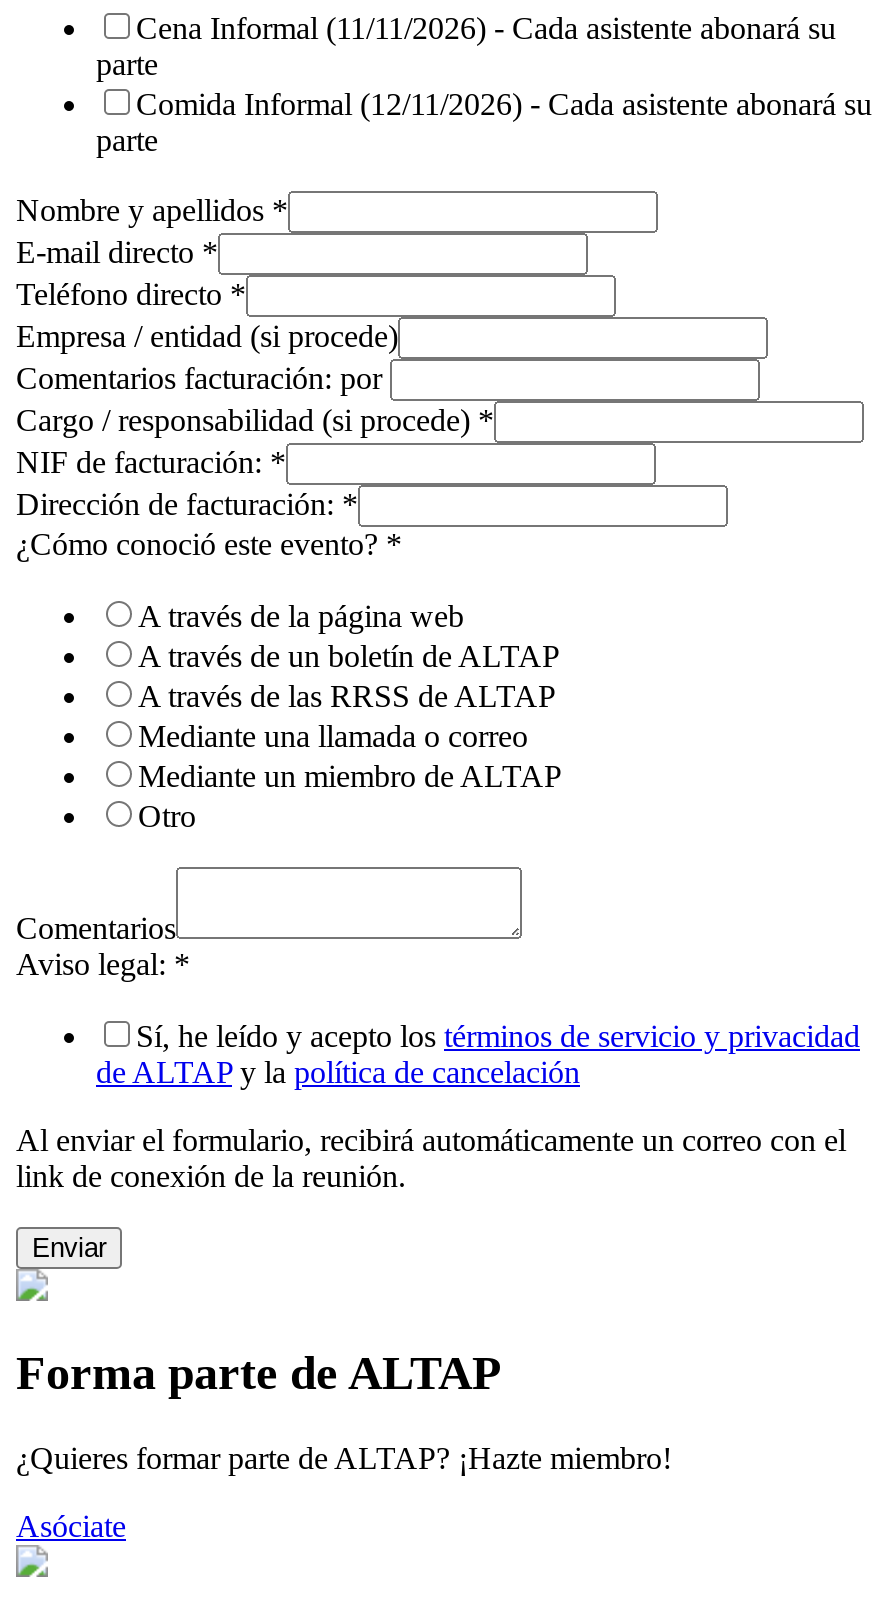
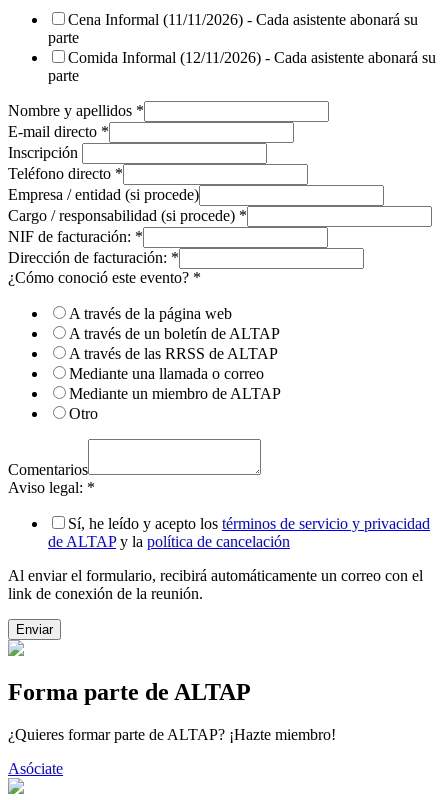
none -> [8,144,82,161] Inscripción
moved [16,277,398,353] -> [8,165,199,203]: Teléfono directo * | Empresa / entidad (si procede)
[16,361,382,395] Comentarios facturación: por -> none

